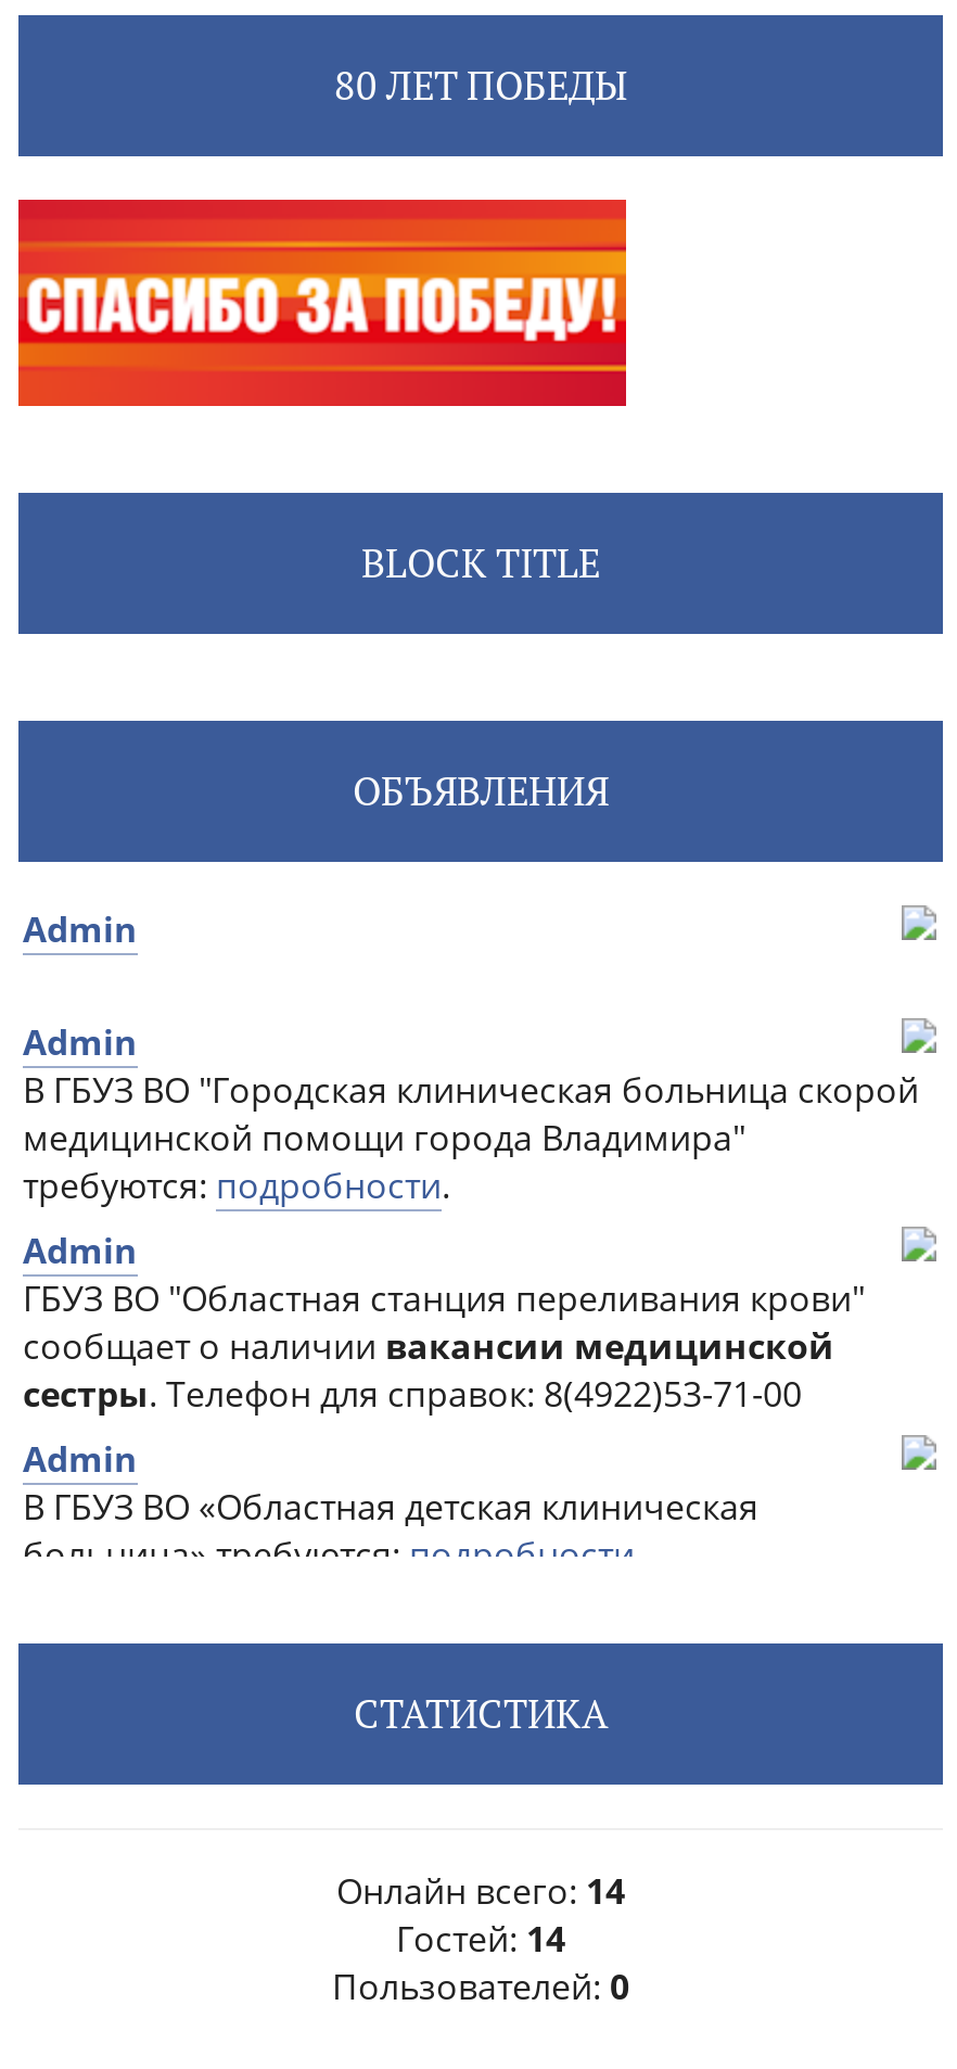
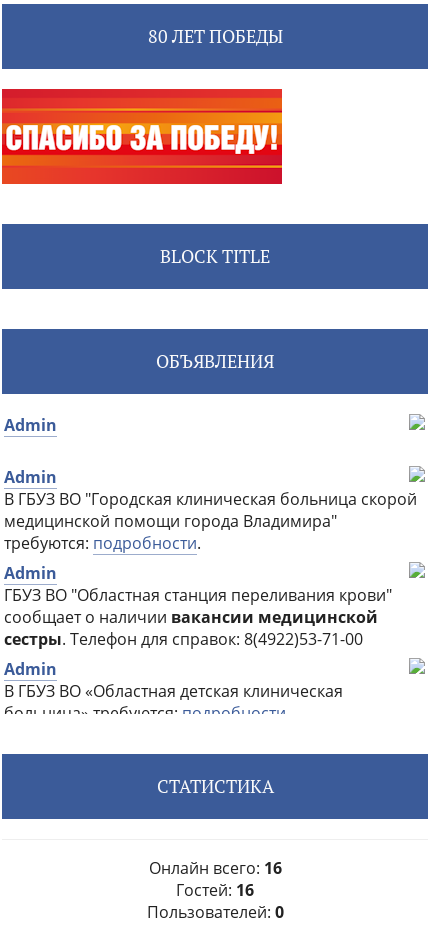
[336,1867,625,1915] Онлайн всего: 14 -> [148,857,281,879] Онлайн всего: 16
[396,1915,565,1962] Гостей: 14 -> [176,879,254,901] Гостей: 16

